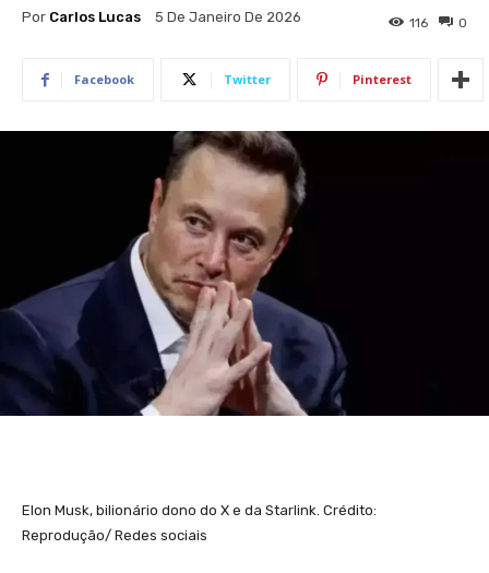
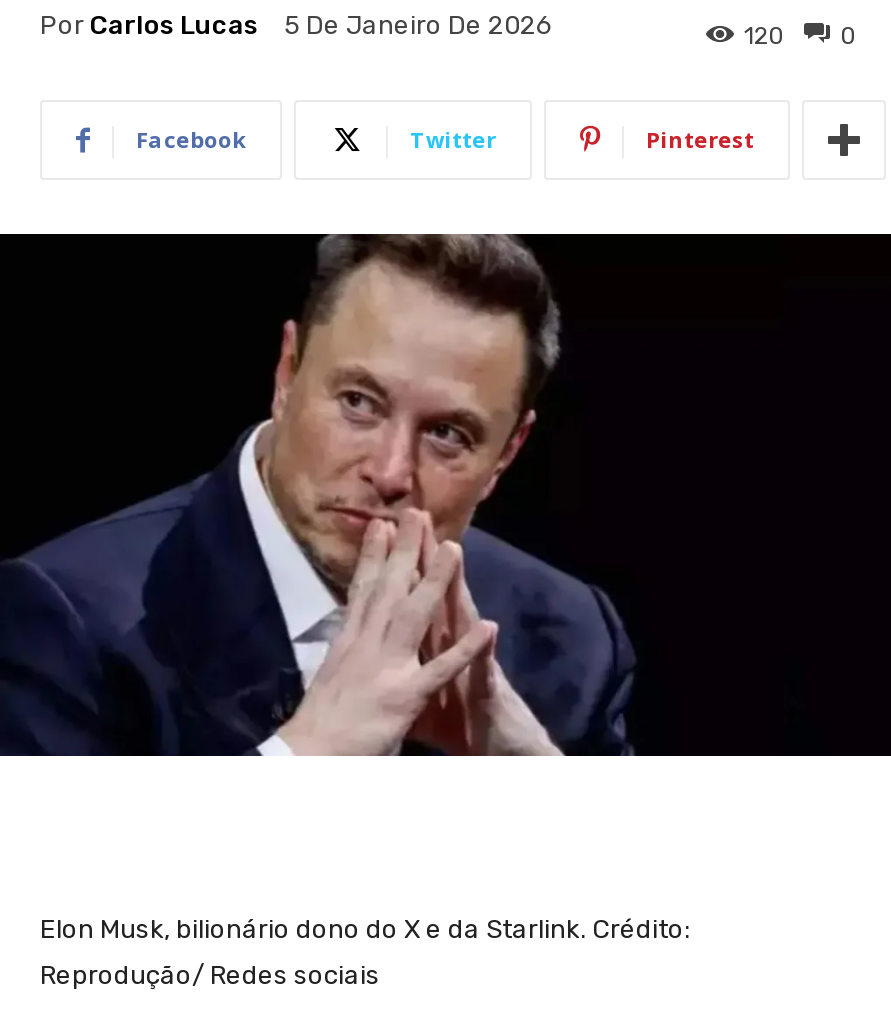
[409,15,428,30] 116 -> [744,22,784,50] 120

